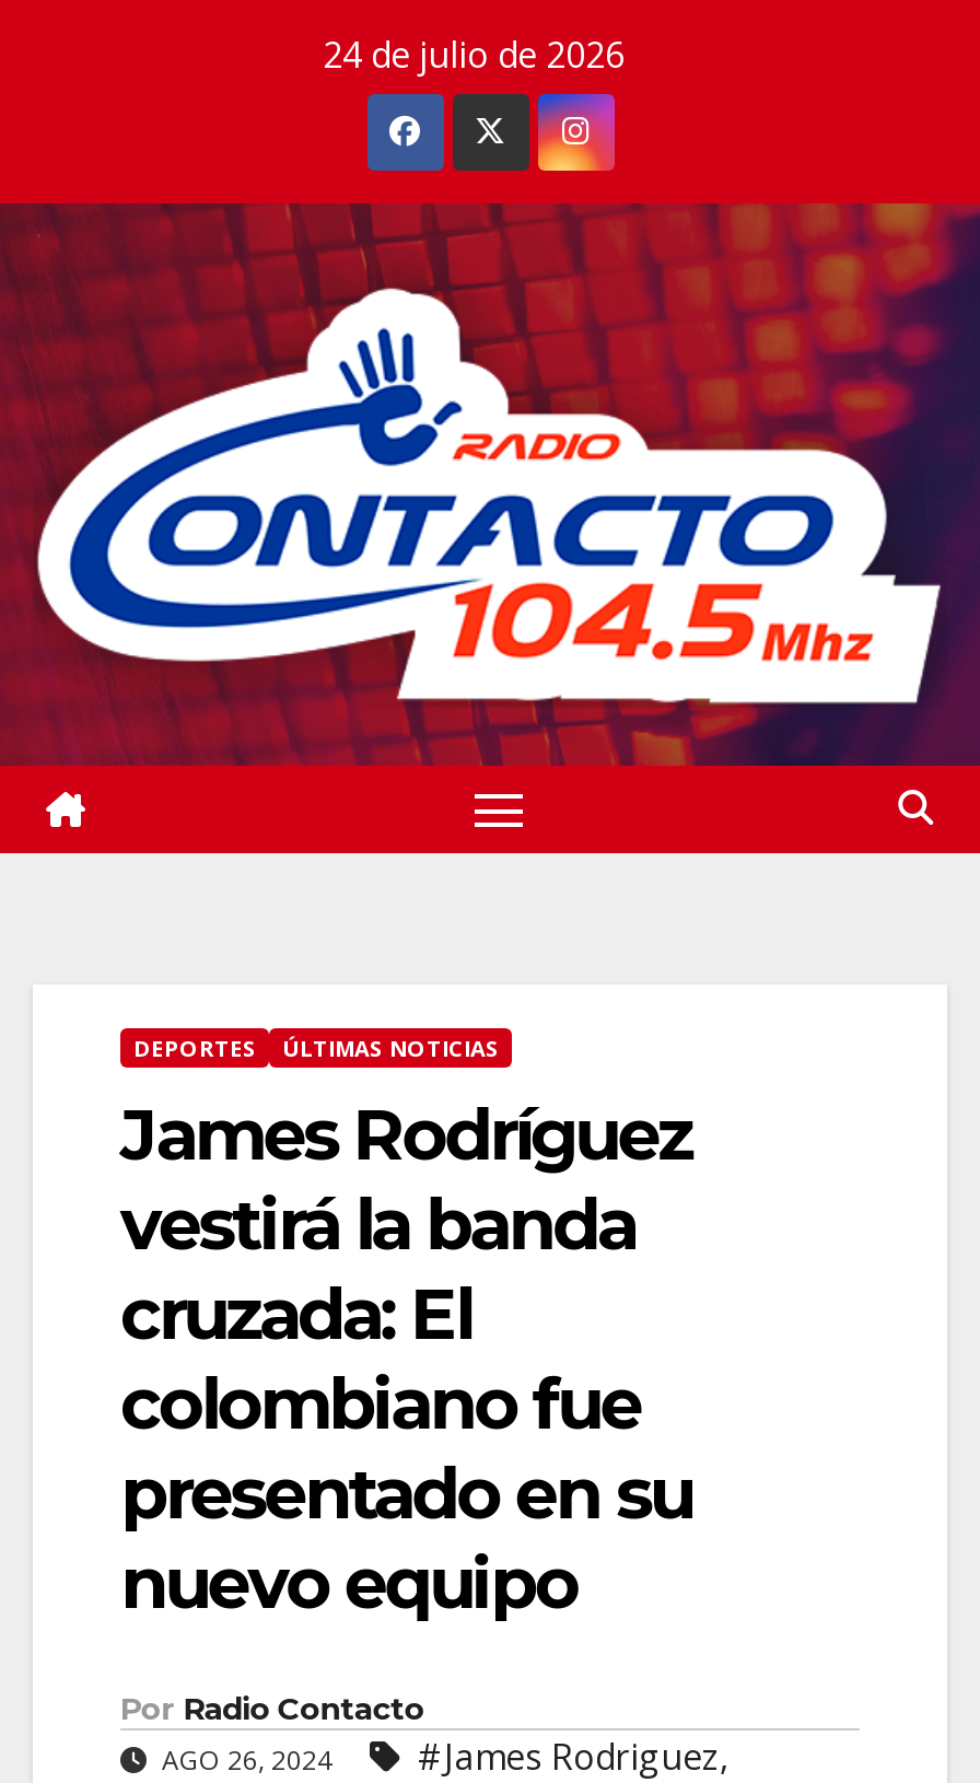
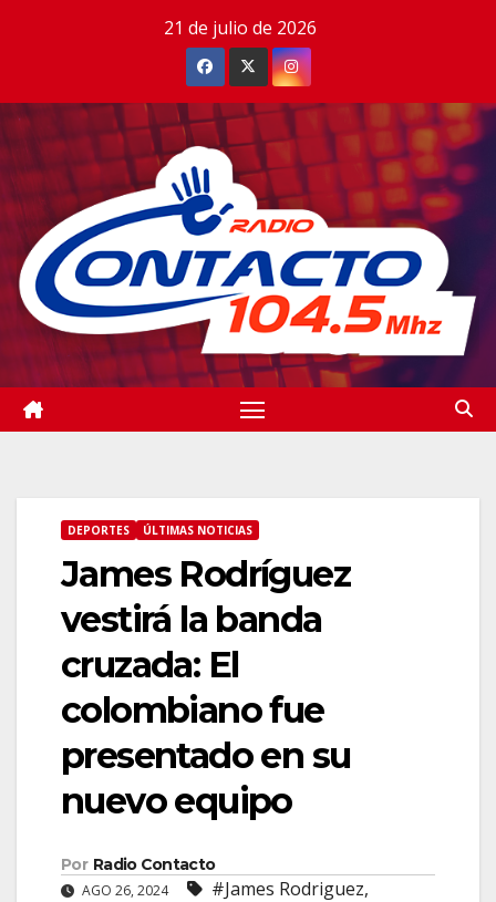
[323,31,625,79] 24 de julio de 2026 -> [163,15,316,40] 21 de julio de 2026

